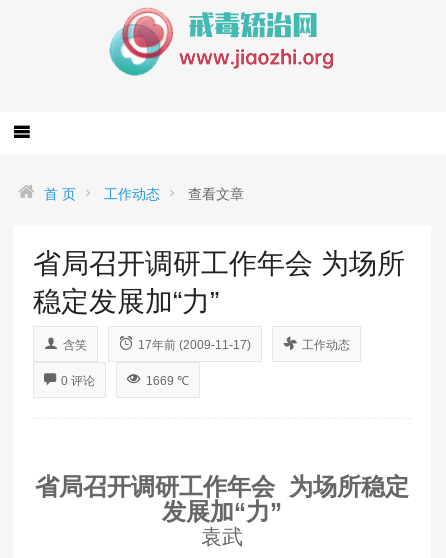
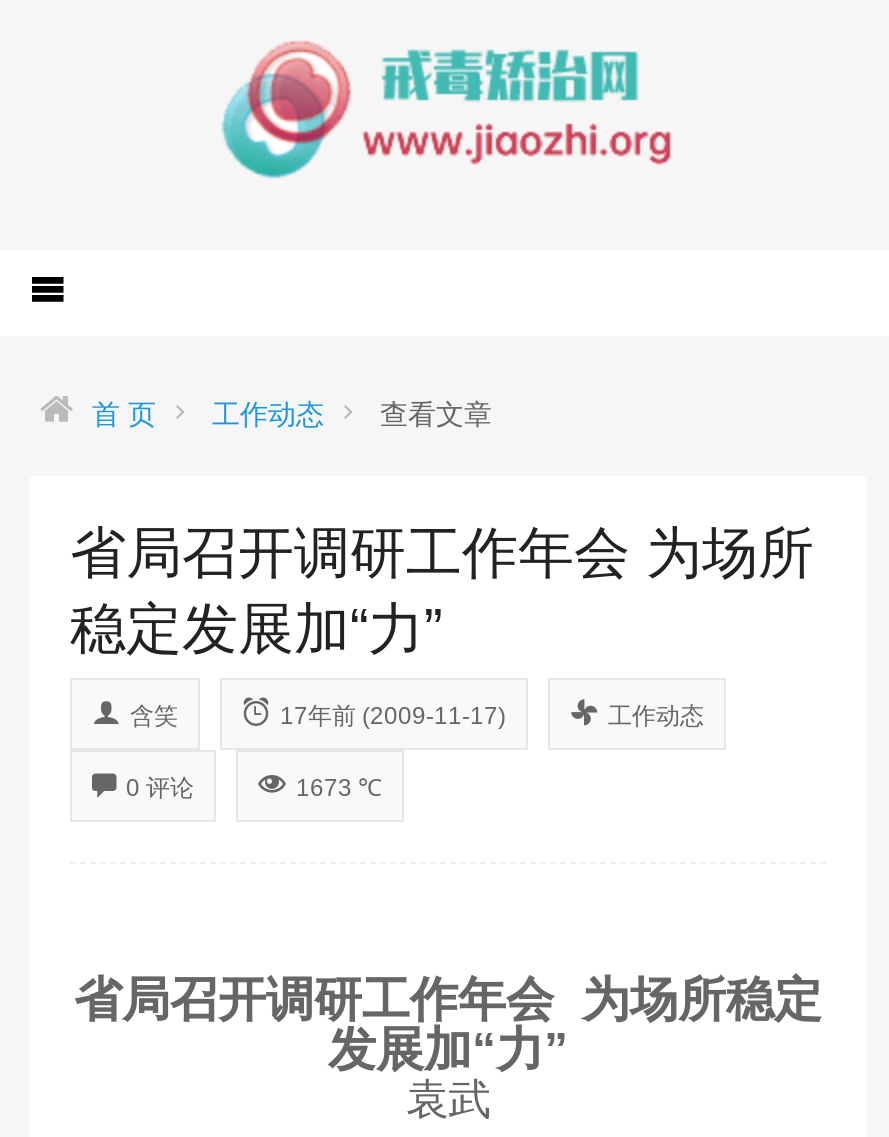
[146,374,189,388] 1669 ℃ -> [296,774,382,802] 1673 ℃

